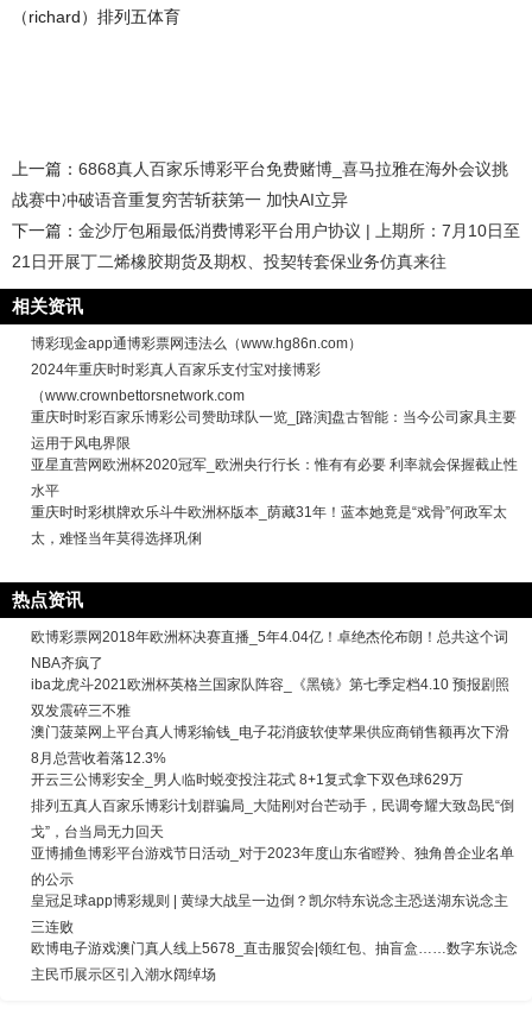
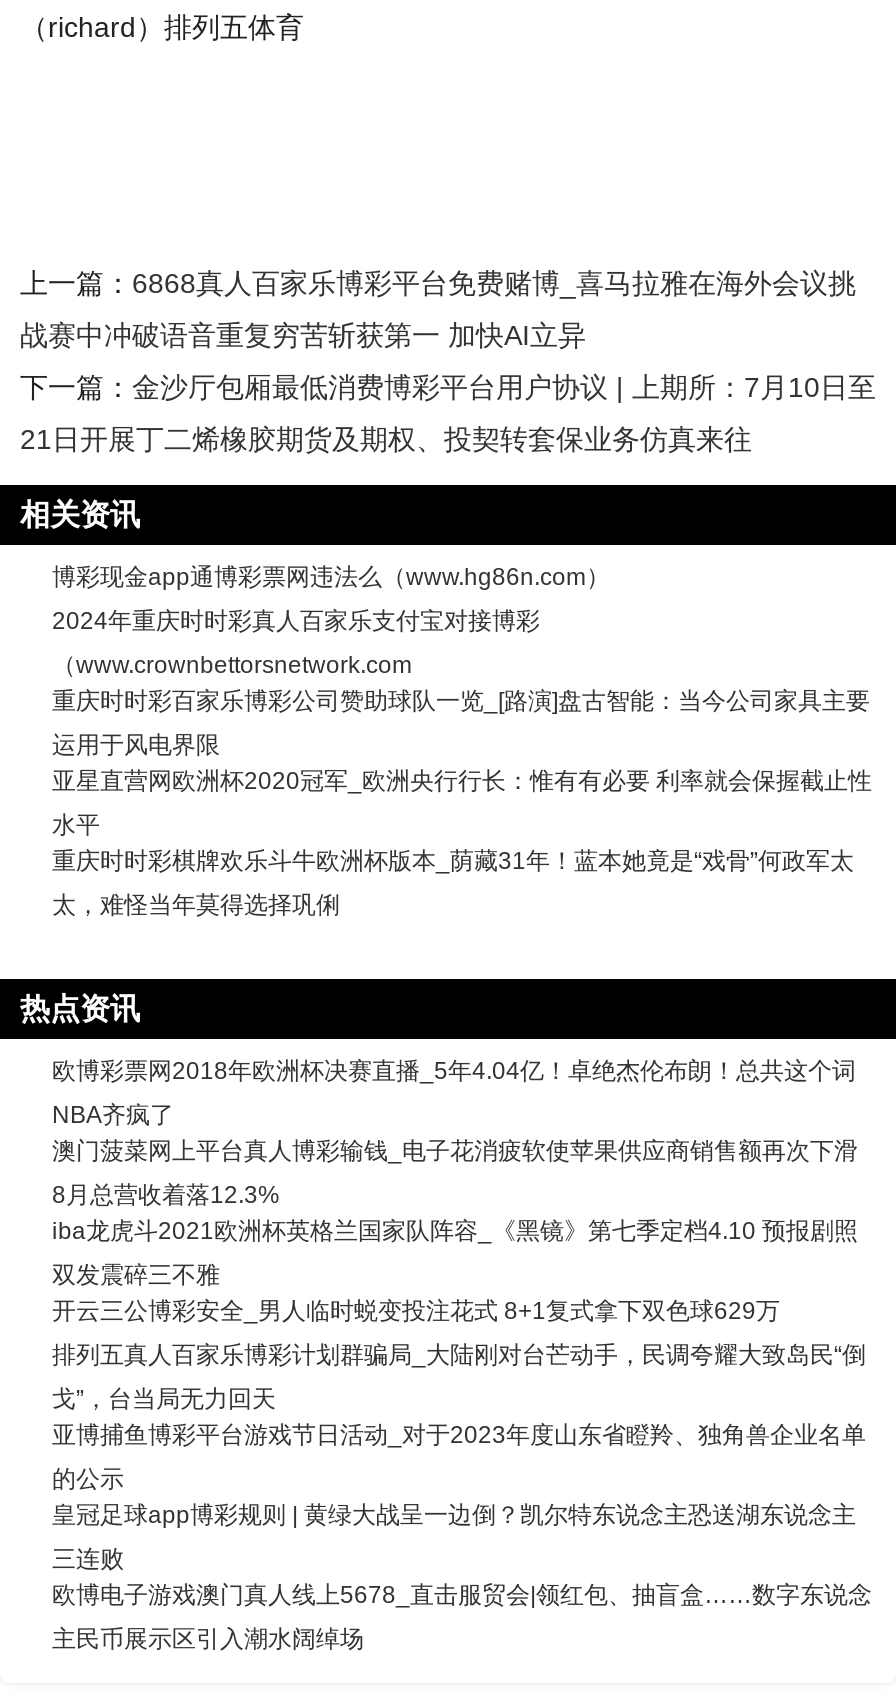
moved [31,676,509,719] -> [52,1216,858,1288]: iba龙虎斗2021欧洲杯英格兰国家队阵容_《黑镜》第七季定档4.10 预报剧照 | 双发震碎三不雅
moved [31,723,509,766] -> [52,1136,858,1208]: 澳门菠菜网上平台真人博彩输钱_电子花消疲软使苹果供应商销售额再次下滑 | 8月总营收着落12.3%

